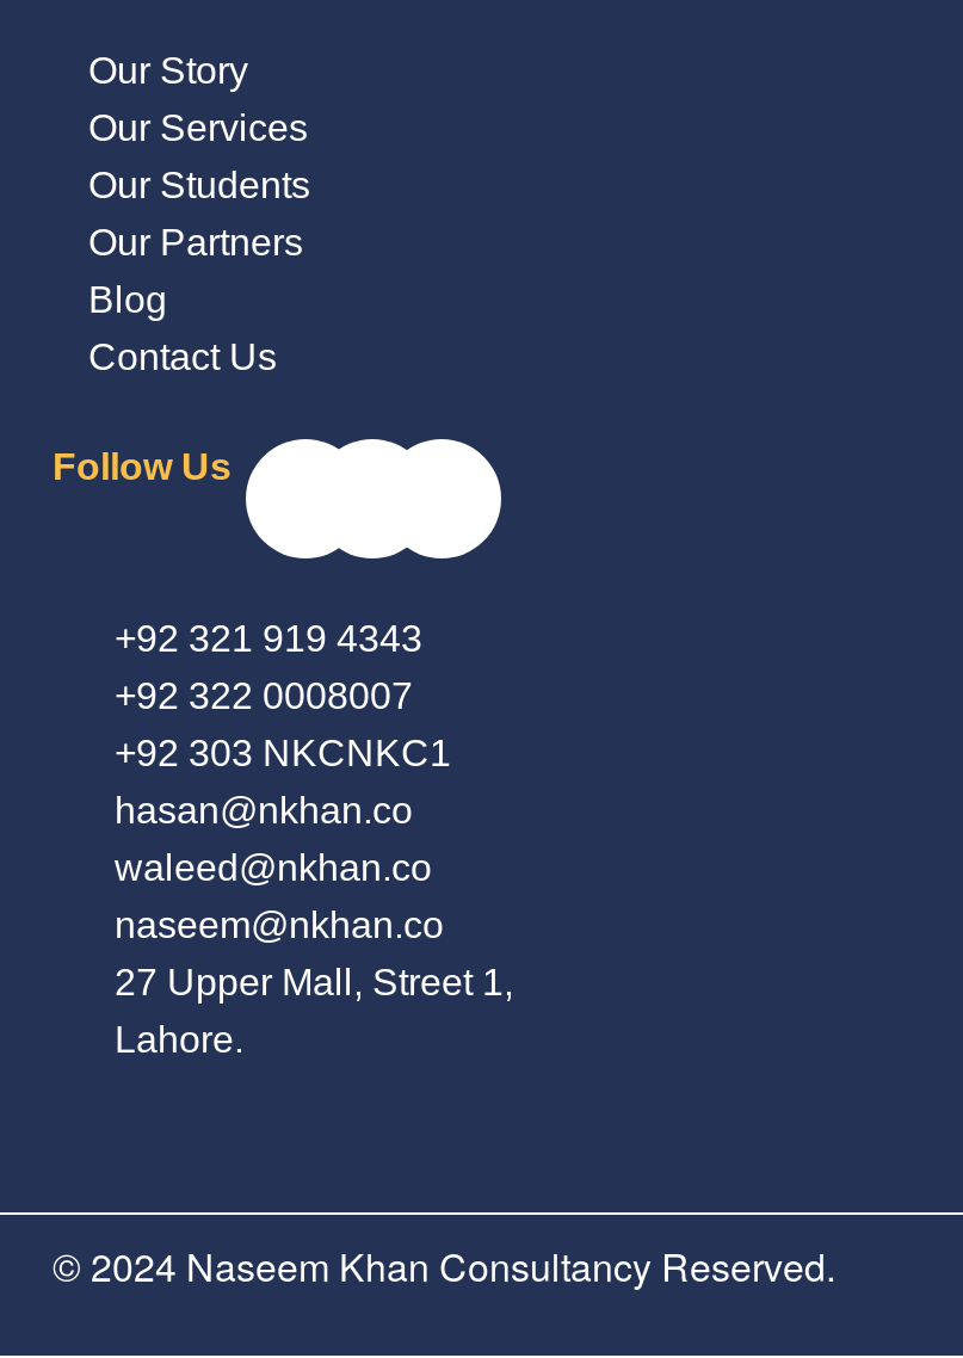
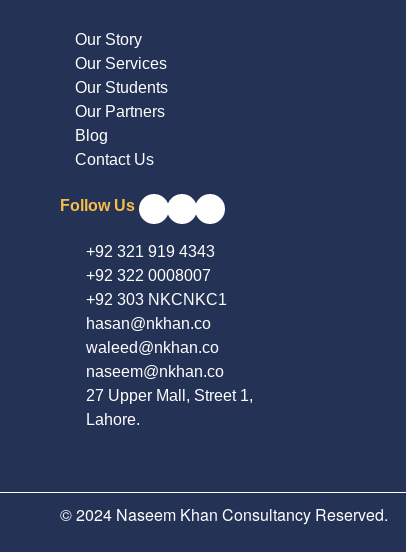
[241,437,504,561] [image] -> [139,193,244,225] [image]

